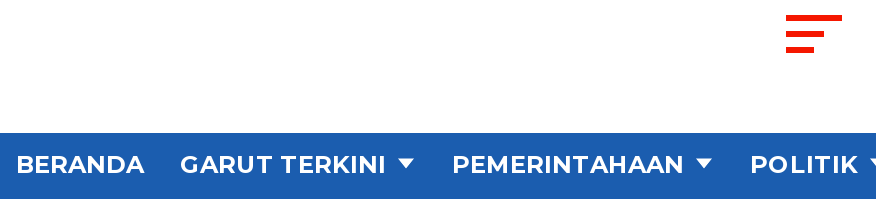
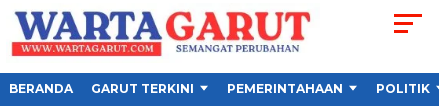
none -> [11,10,311,57] [image]

